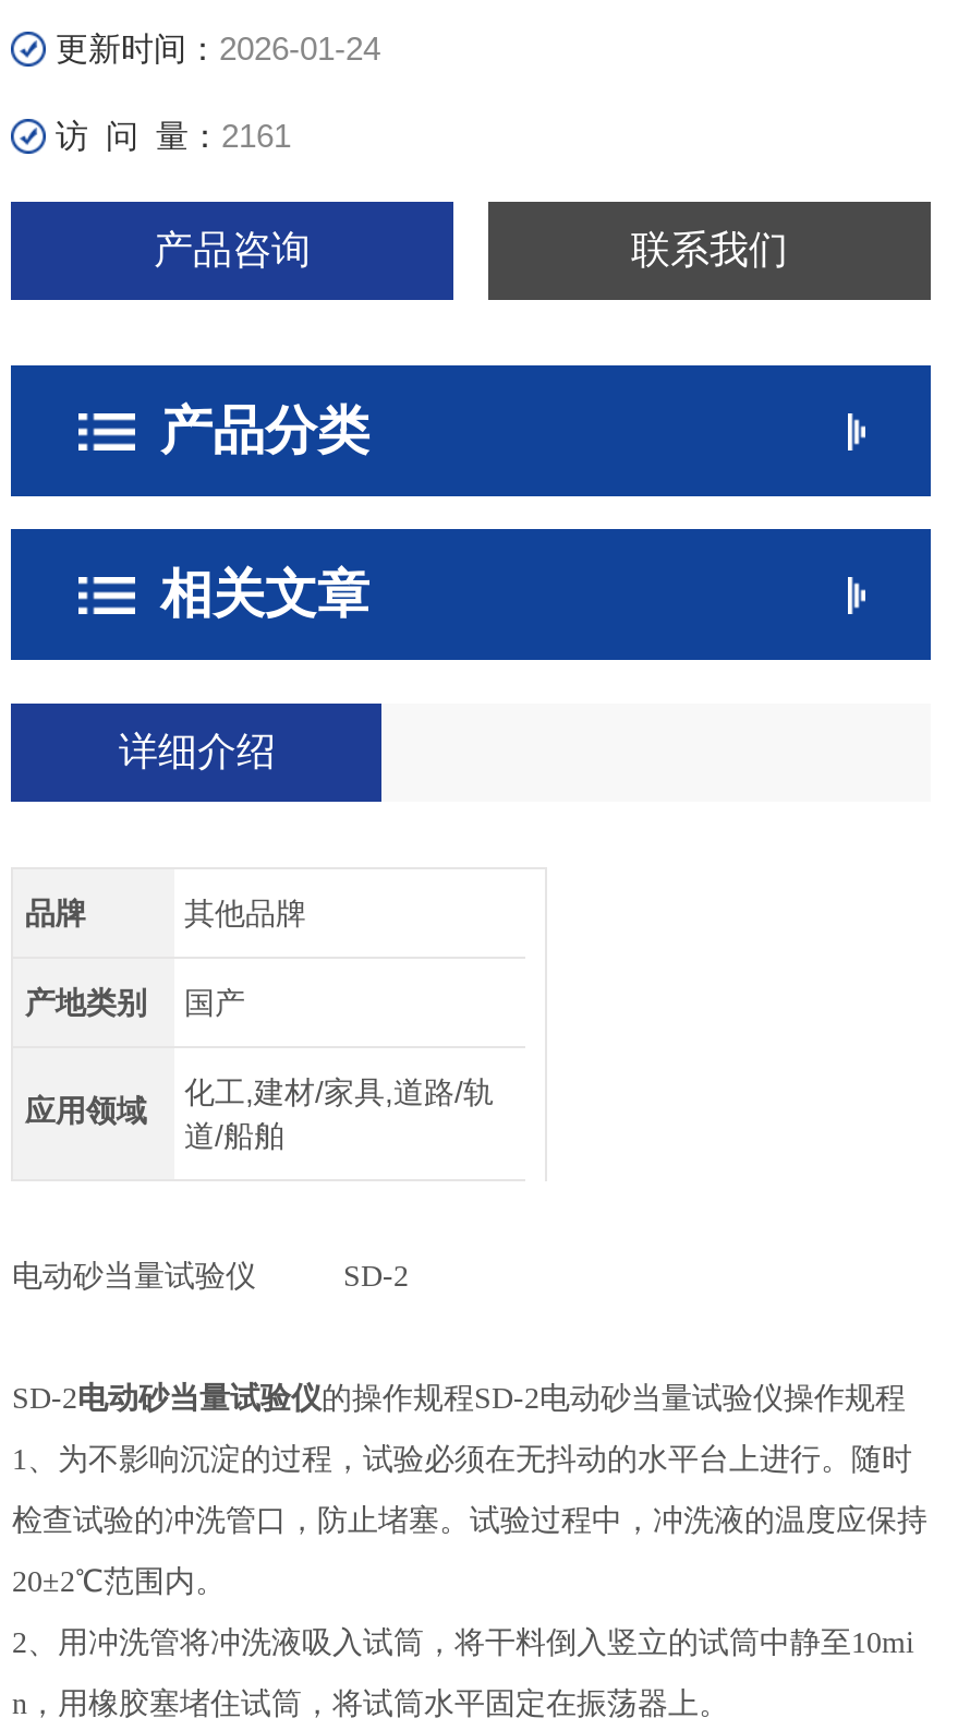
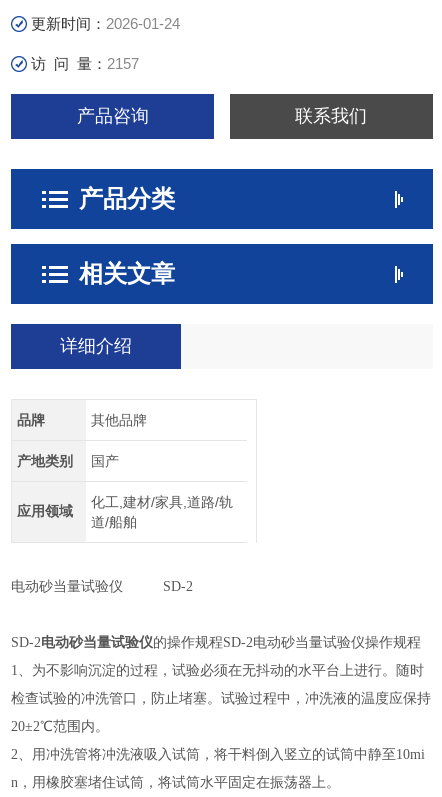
[55,117,291,154] 访 问 量：2161 -> [31,55,139,72] 访 问 量：2157

